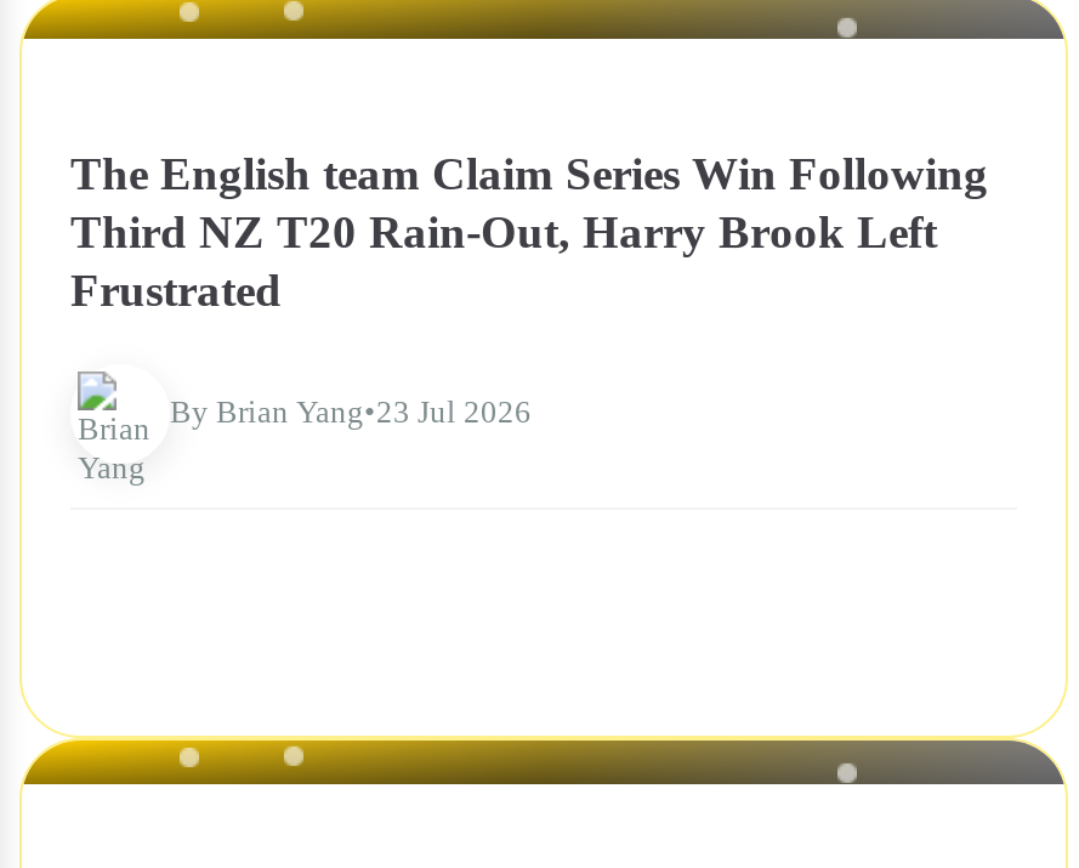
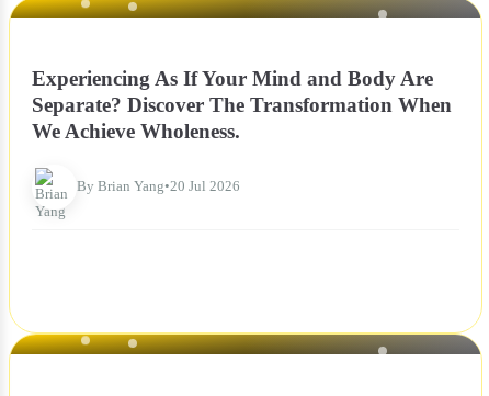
[70,147,988,315] The English team Claim Series Win Following | Third NZ T20 Rain-Out, Harry Brook Left | Frustrated -> [32,67,452,142] Experiencing As If Your Mind and Body Are | Separate? Discover The Transformation When | We Achieve Wholeness.
[170,394,532,430] By Brian Yang•23 Jul 2026 -> [77,178,240,194] By Brian Yang•20 Jul 2026

